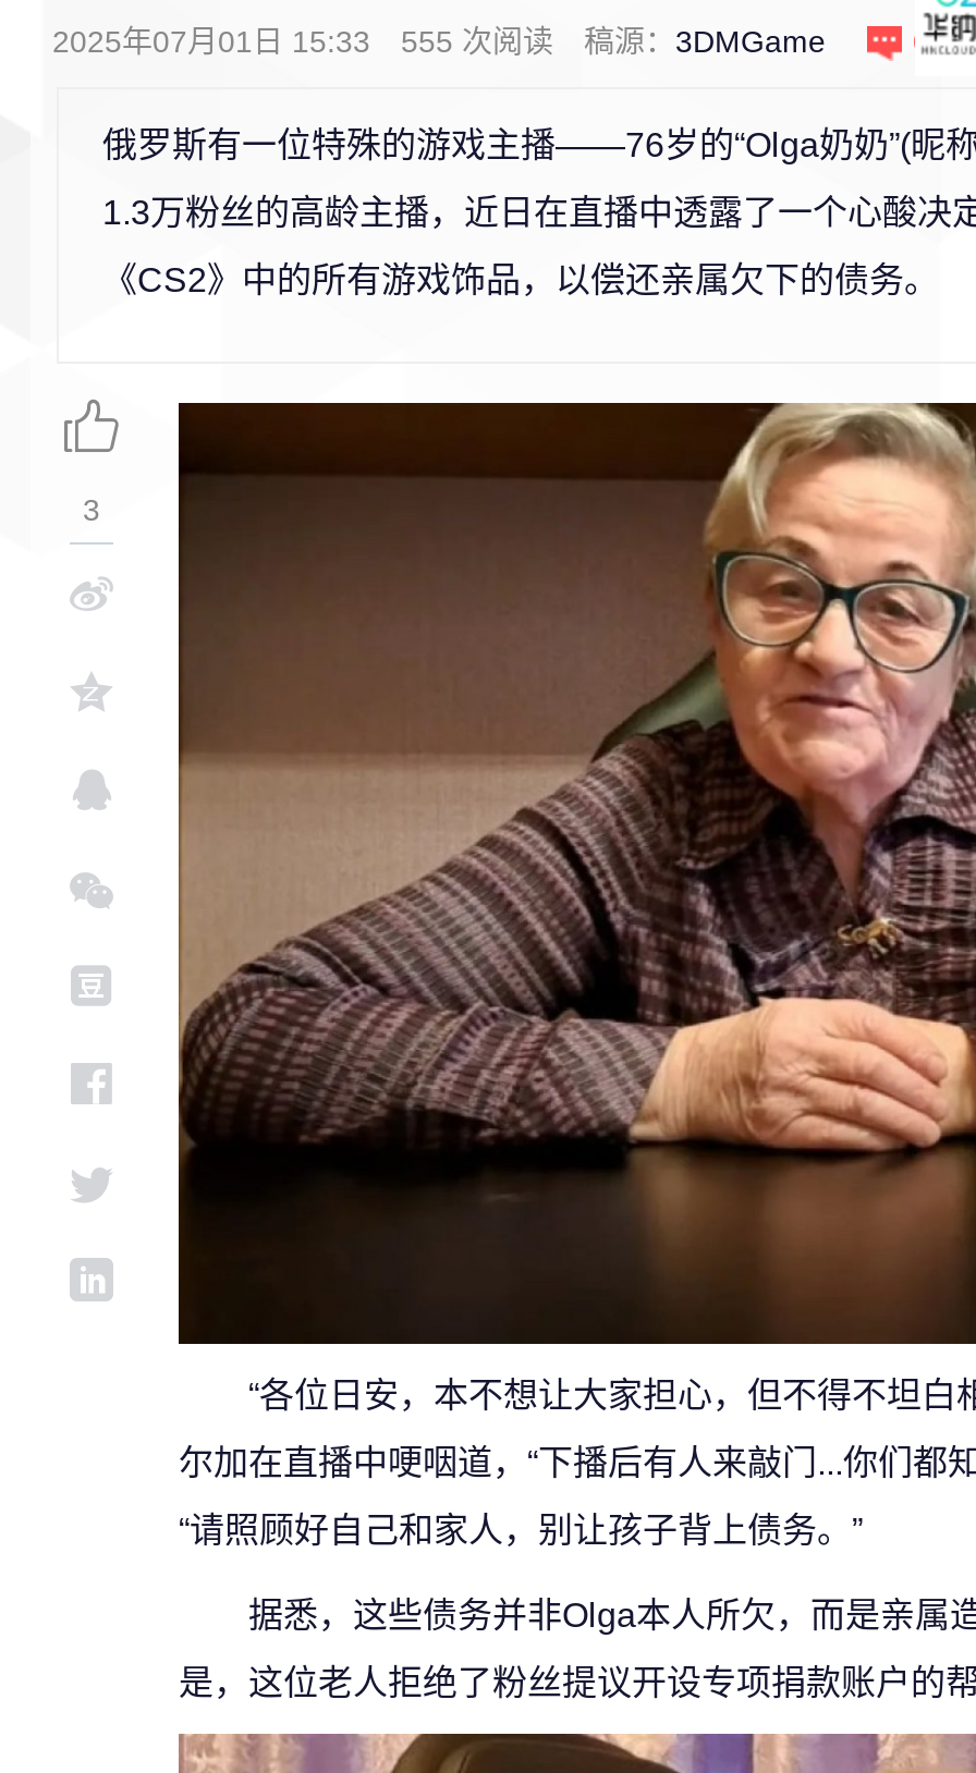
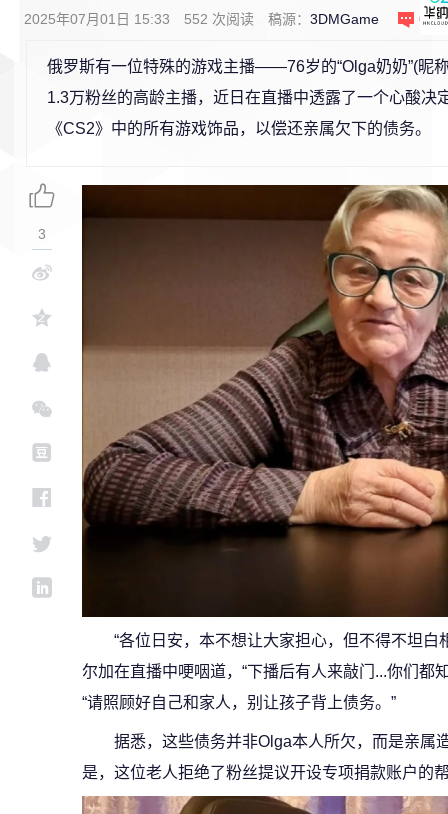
[52,24,826,59] 2025年07月01日 15:33 555次阅读 稿源：3DMGame -> [24,11,379,27] 2025年07月01日 15:33 552次阅读 稿源：3DMGame

